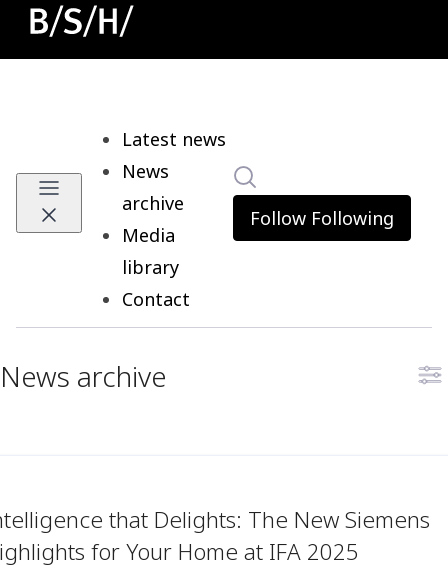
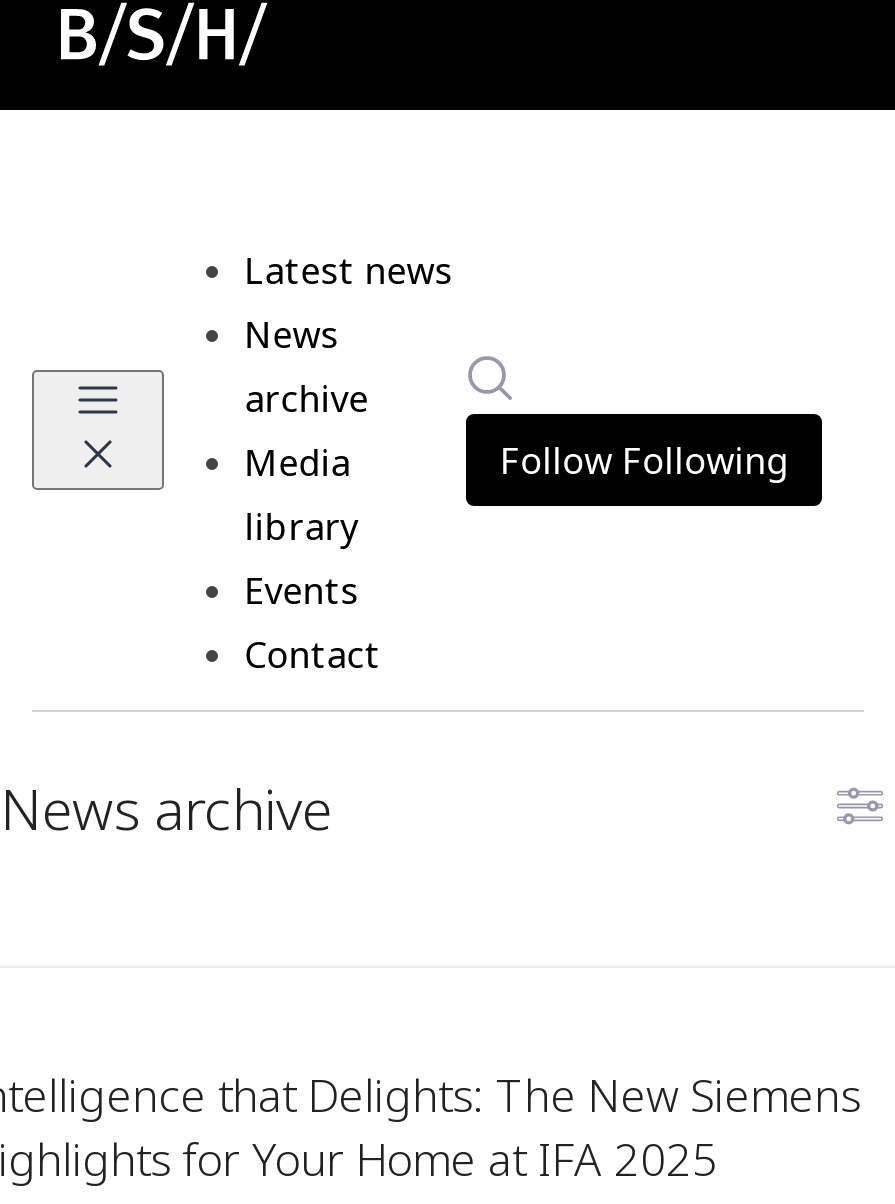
none -> [244,566,358,614] Events

